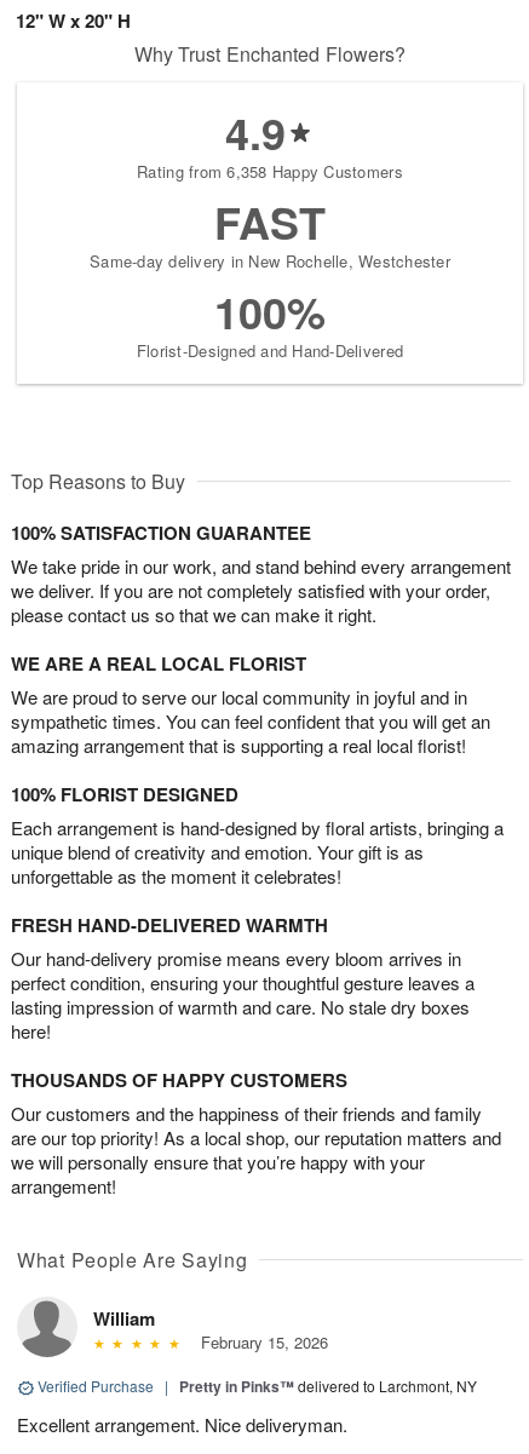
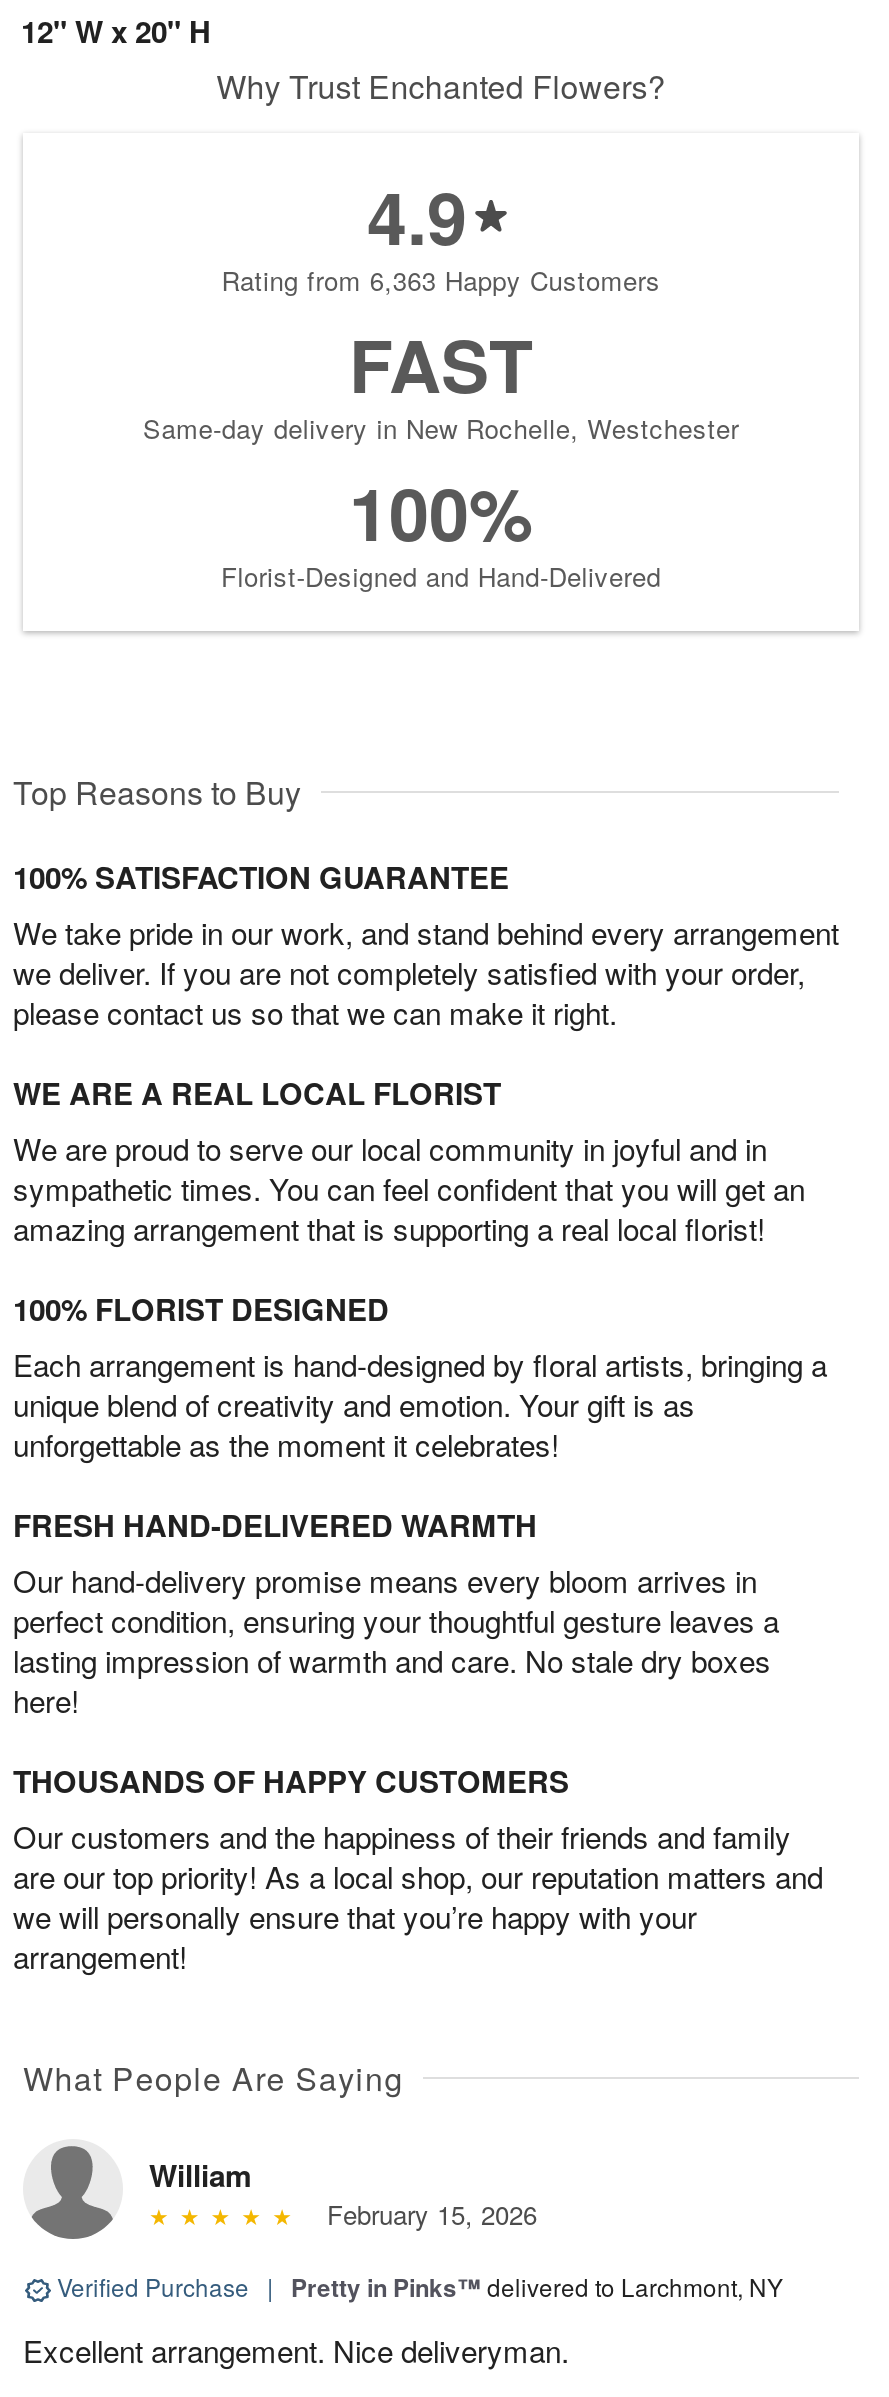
[137,160,403,183] Rating from 6,358 Happy Customers -> [221,262,661,300] Rating from 6,363 Happy Customers

